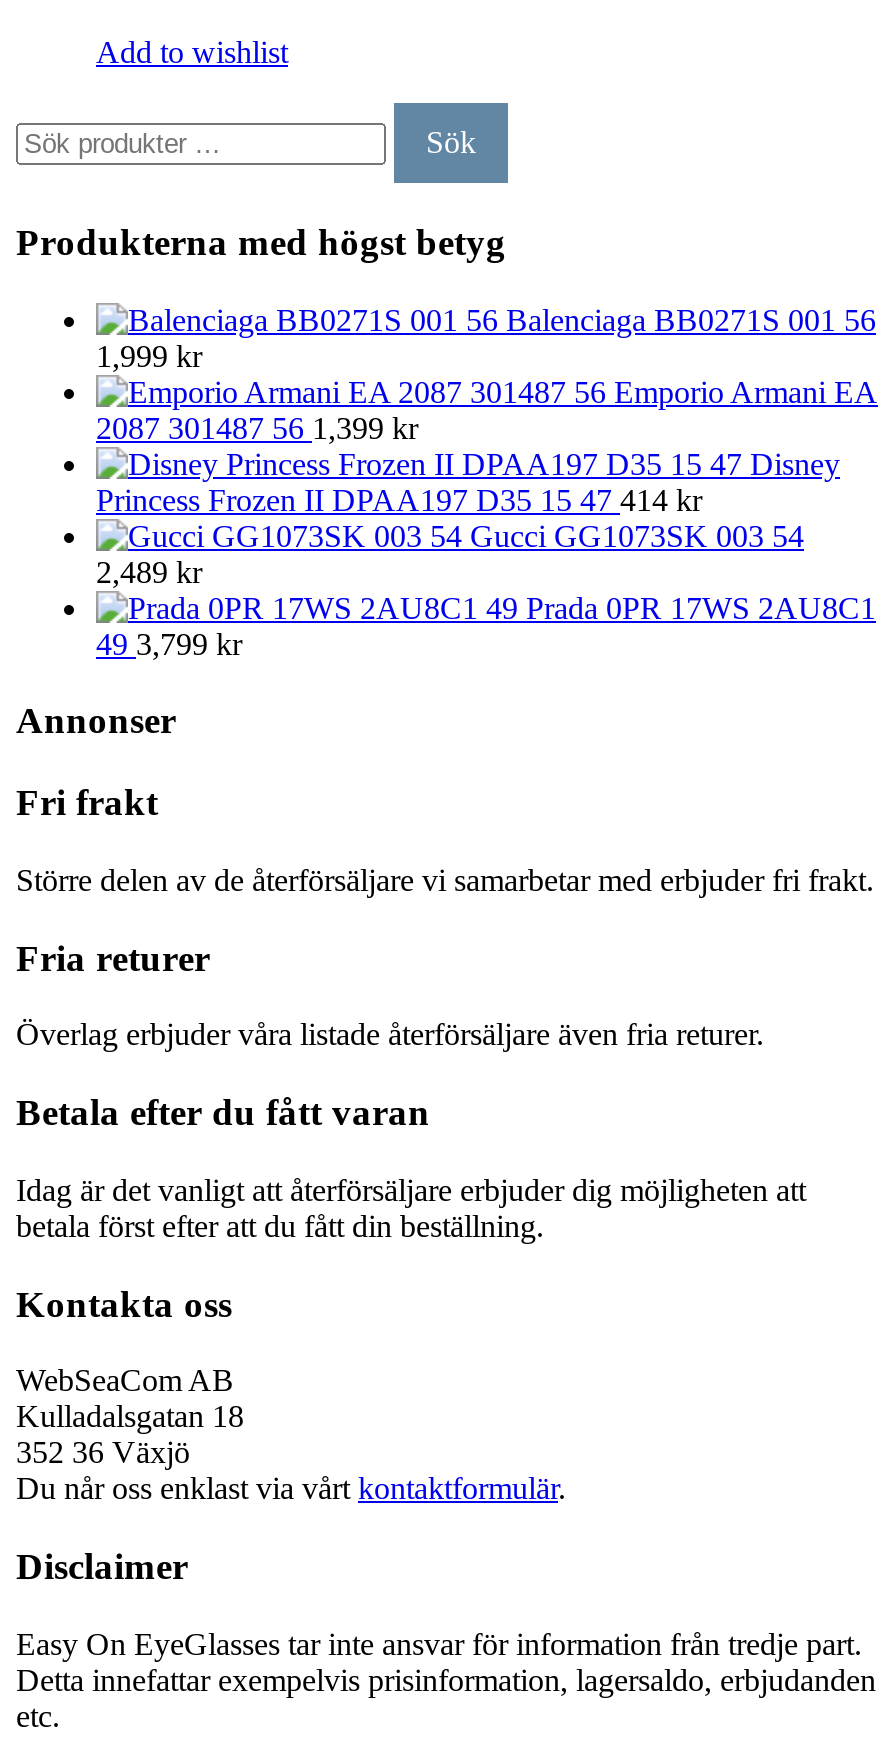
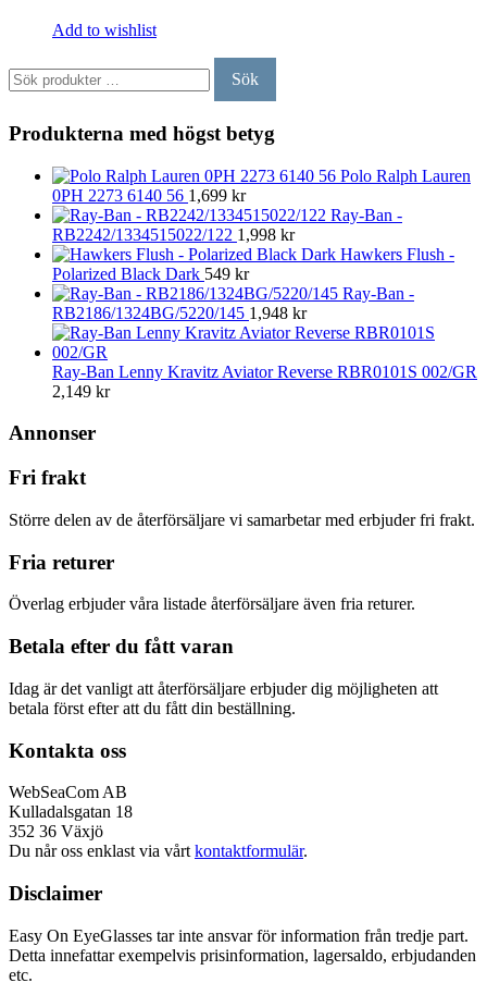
[96,303,878,661] Balenciaga BB0271S 001 56 | 1,999 kr | Emporio Armani EA | 2087 301487 56 1,399 kr | Disney | Princess Frozen II DPAA197 D35 15 47 414 kr | Gucci GG1073SK 003 54 | 2,489 kr | Prada 0PR 17WS 2AU8C1 | 49 3,799 kr -> [52,166,477,400] Polo Ralph Lauren | 0PH 2273 6140 56 1,699 kr | Ray-Ban - | RB2242/1334515022/122 1,998 kr | Hawkers Flush - | Polarized Black Dark 549 kr | Ray-Ban - | RB2186/1324BG/5220/145 1,948 kr | Ray-Ban Lenny Kravitz Aviator Reverse RBR0101S 002/GR | 2,149 kr

